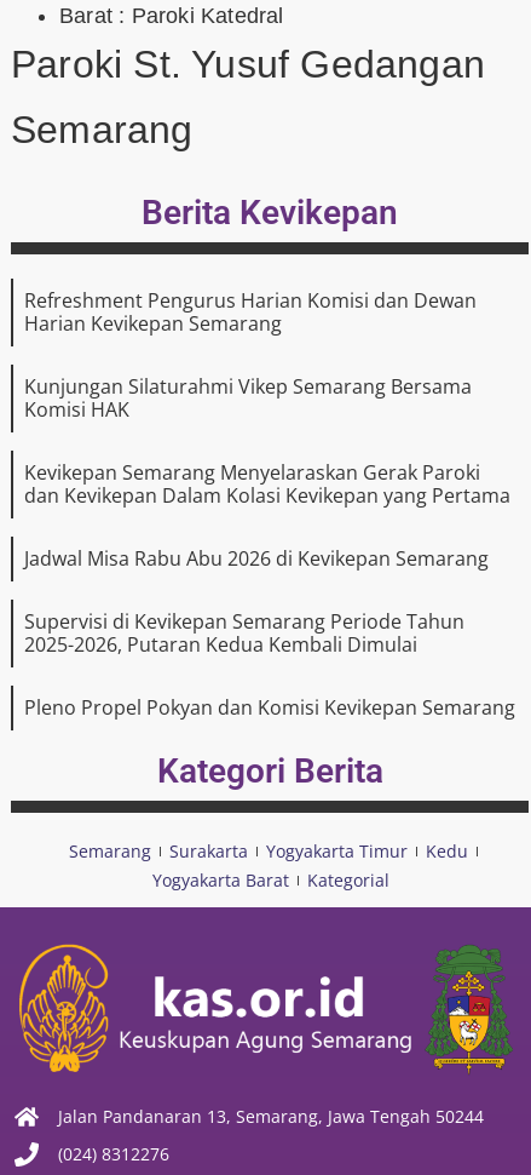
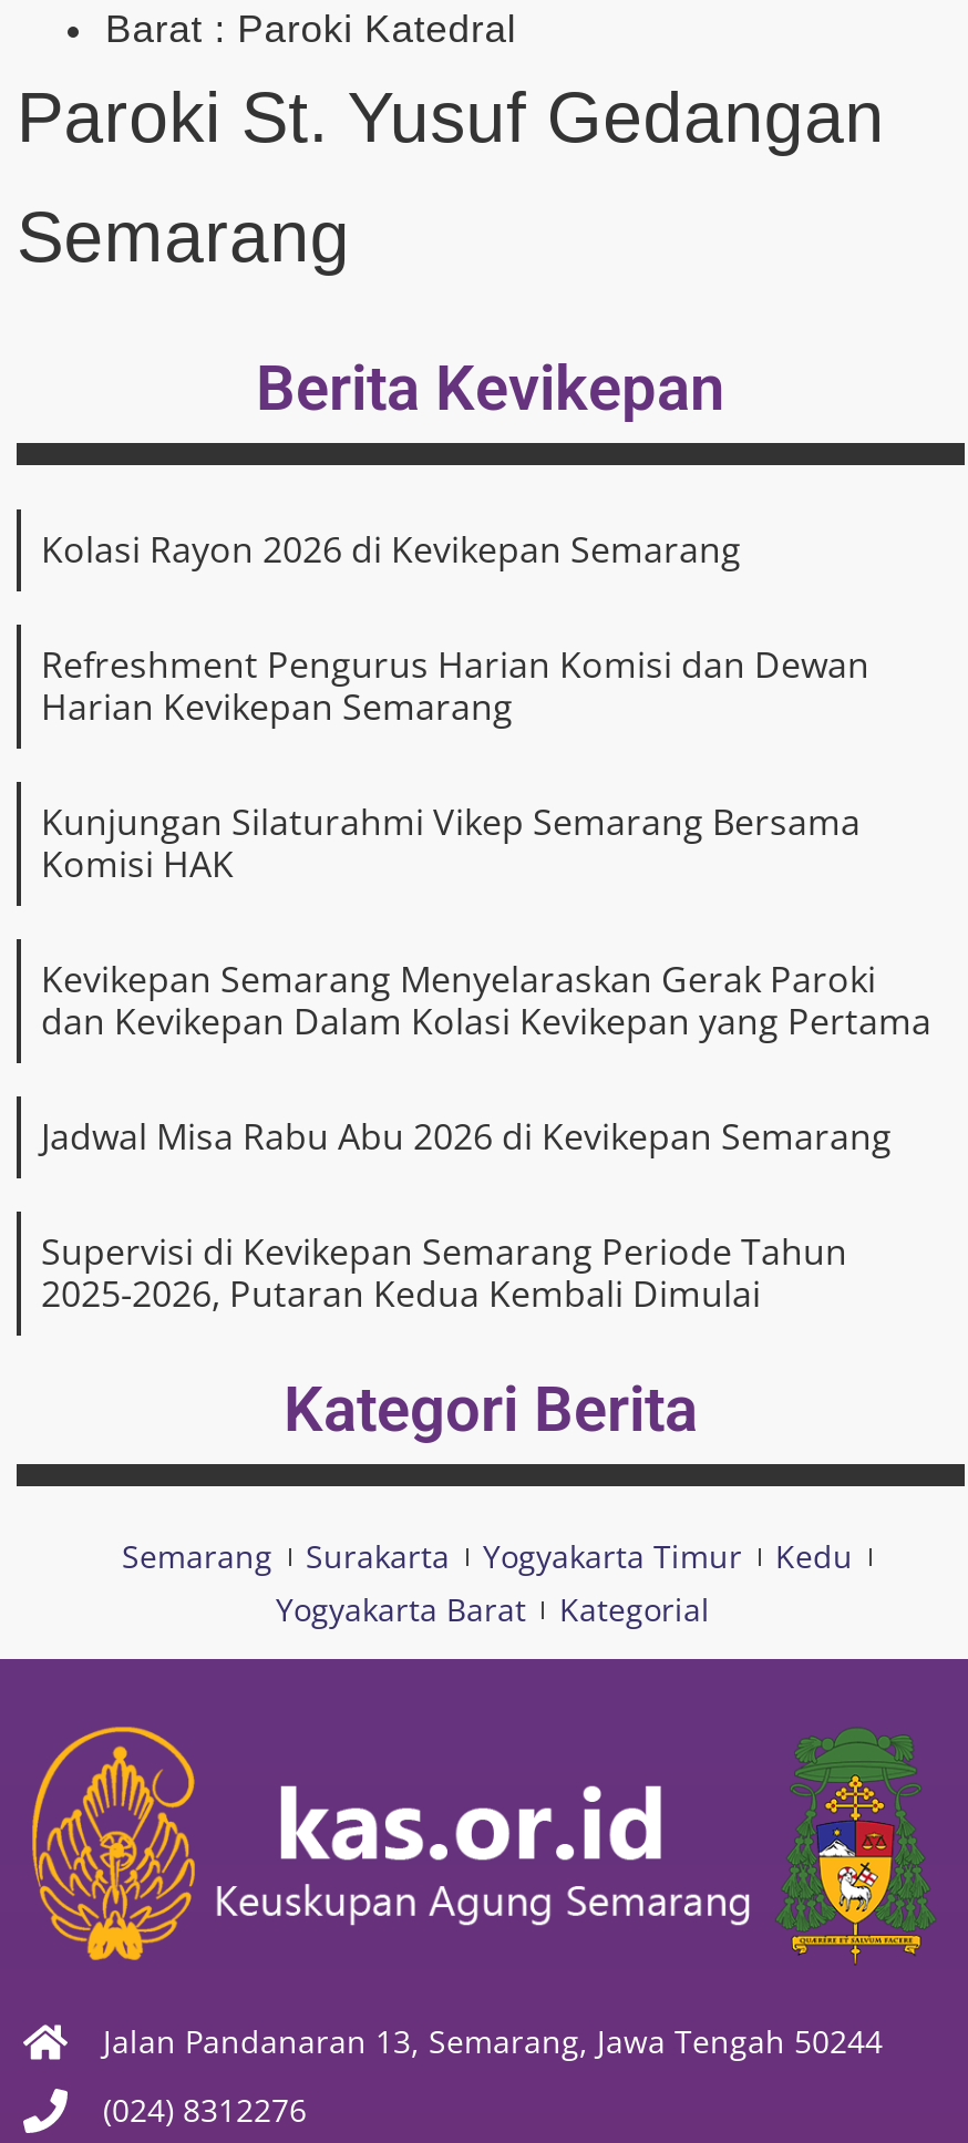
none -> [41,525,741,574] Kolasi Rayon 2026 di Kevikepan Semarang
moved [24,287,510,658] -> [41,641,931,1318]: Refreshment Pengurus Harian Komisi dan Dewan | Harian Kevikepan Semarang | Kunjungan Silaturahmi Vikep Semarang Bersama | ... | Supervisi di Kevikepan Semarang Periode Tahun | 2025-2026, Putaran Kedua Kembali Dimulai
[24,694,515,721] Pleno Propel Pokyan dan Komisi Kevikepan Semarang -> none

